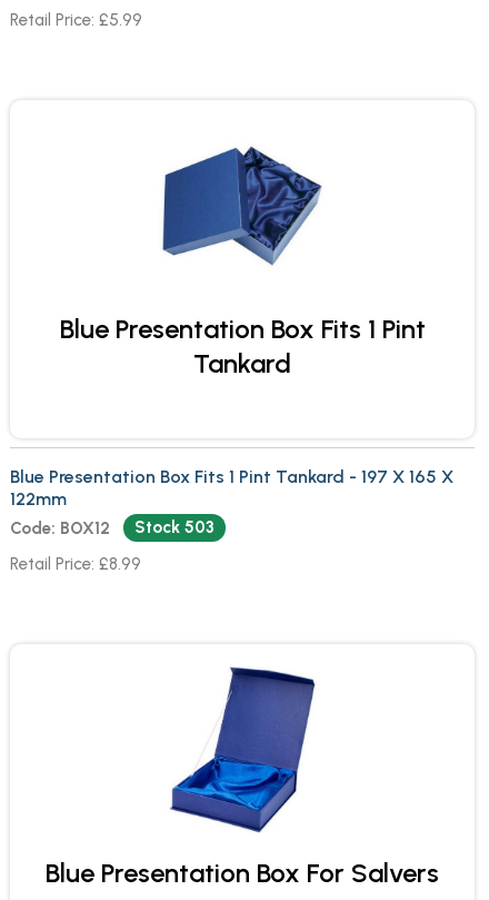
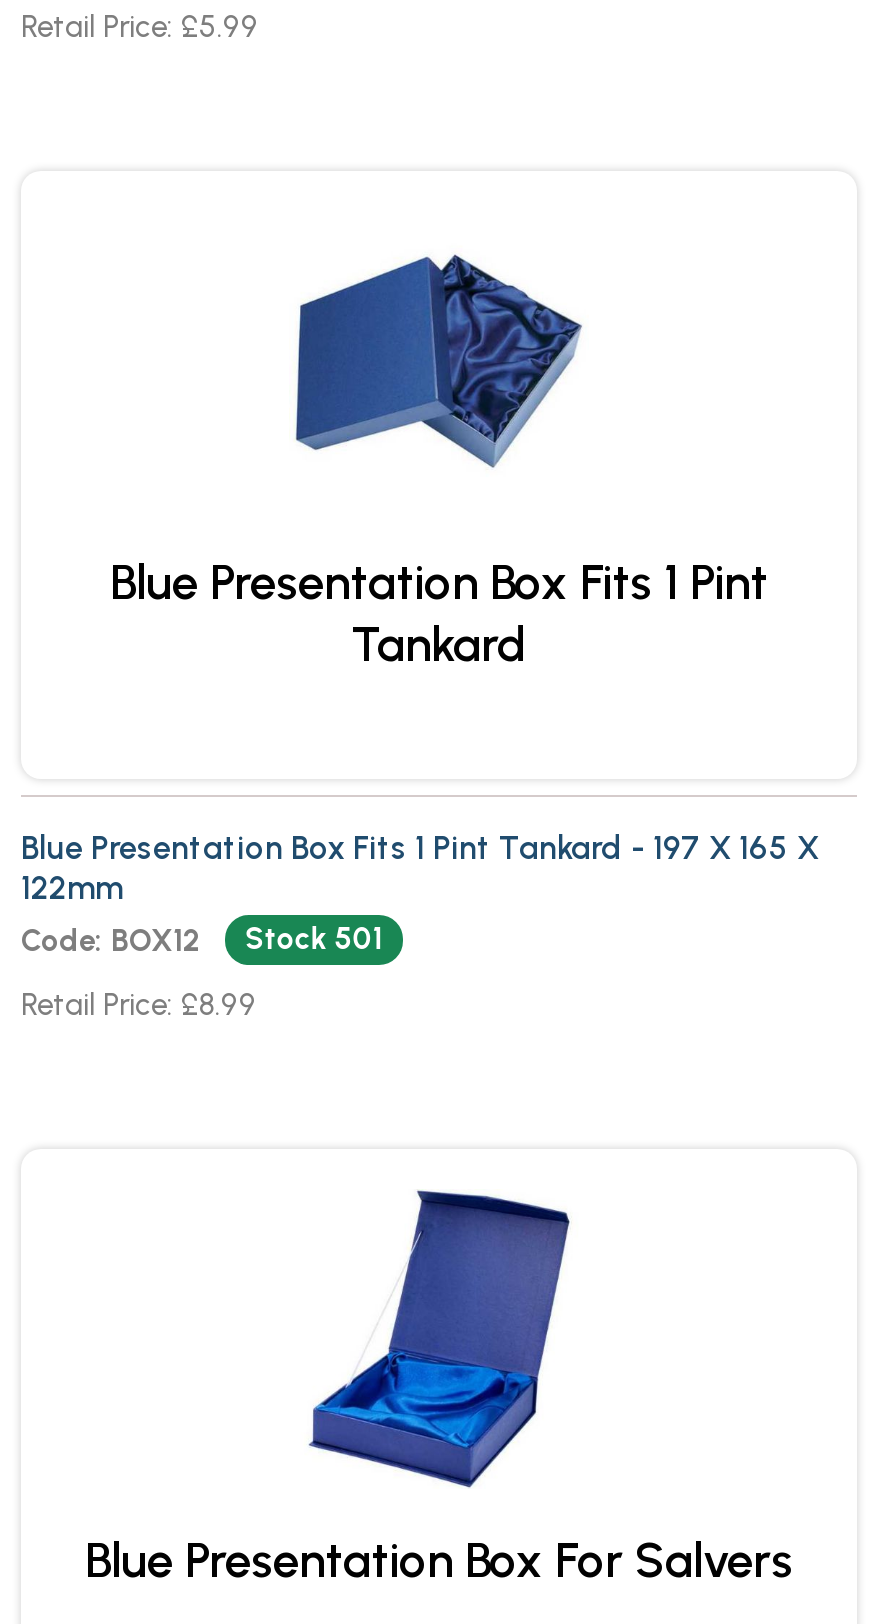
[10,517,214,538] Code: BOX12 Stock 503 -> [21,921,383,959] Code: BOX12 Stock 501

